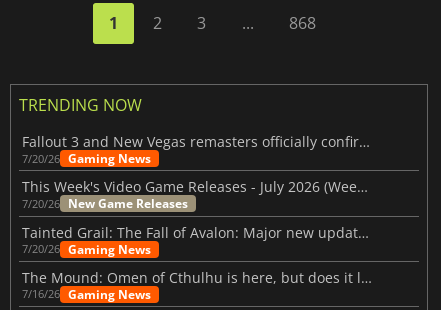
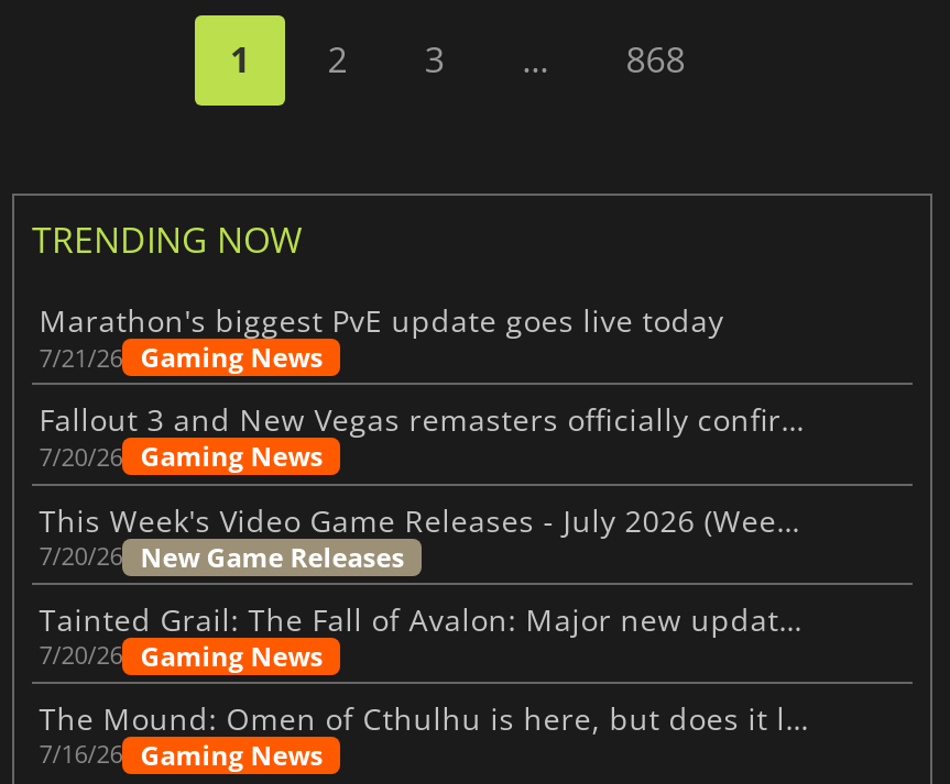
none -> [39,300,724,376] Marathon's biggest PvE update goes live today | 7/21/26 Gaming News

